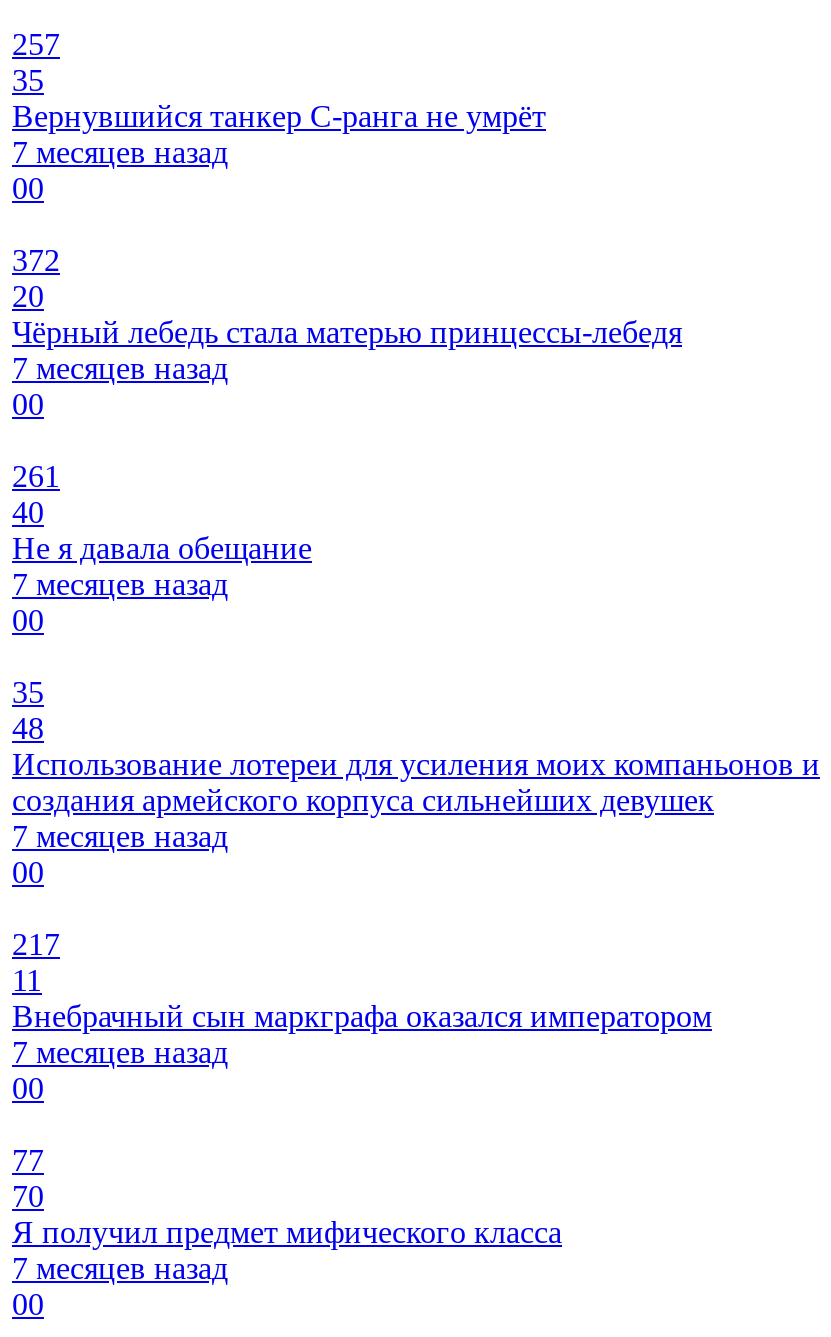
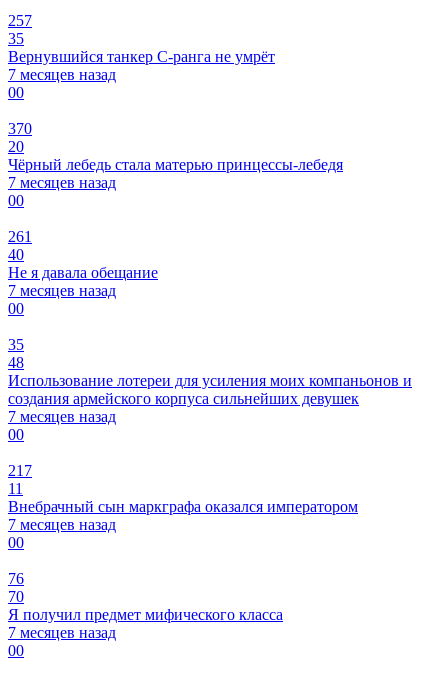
[12,243,60,277] 372 -> [8,120,32,137] 370
[12,1143,44,1177] 77 -> [8,570,24,587] 76

